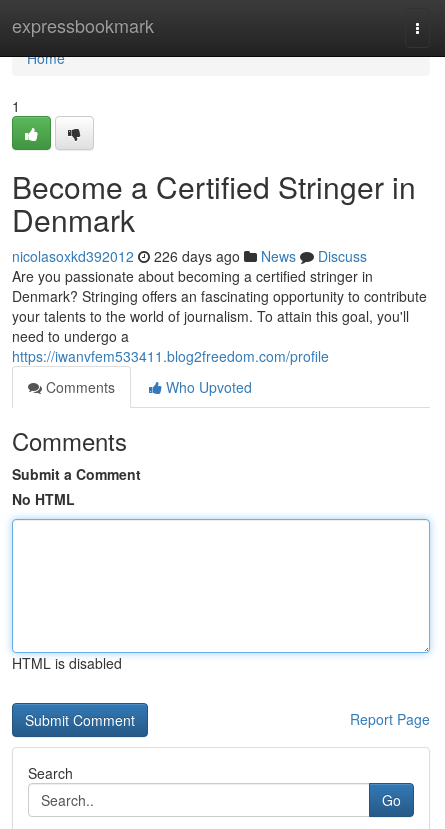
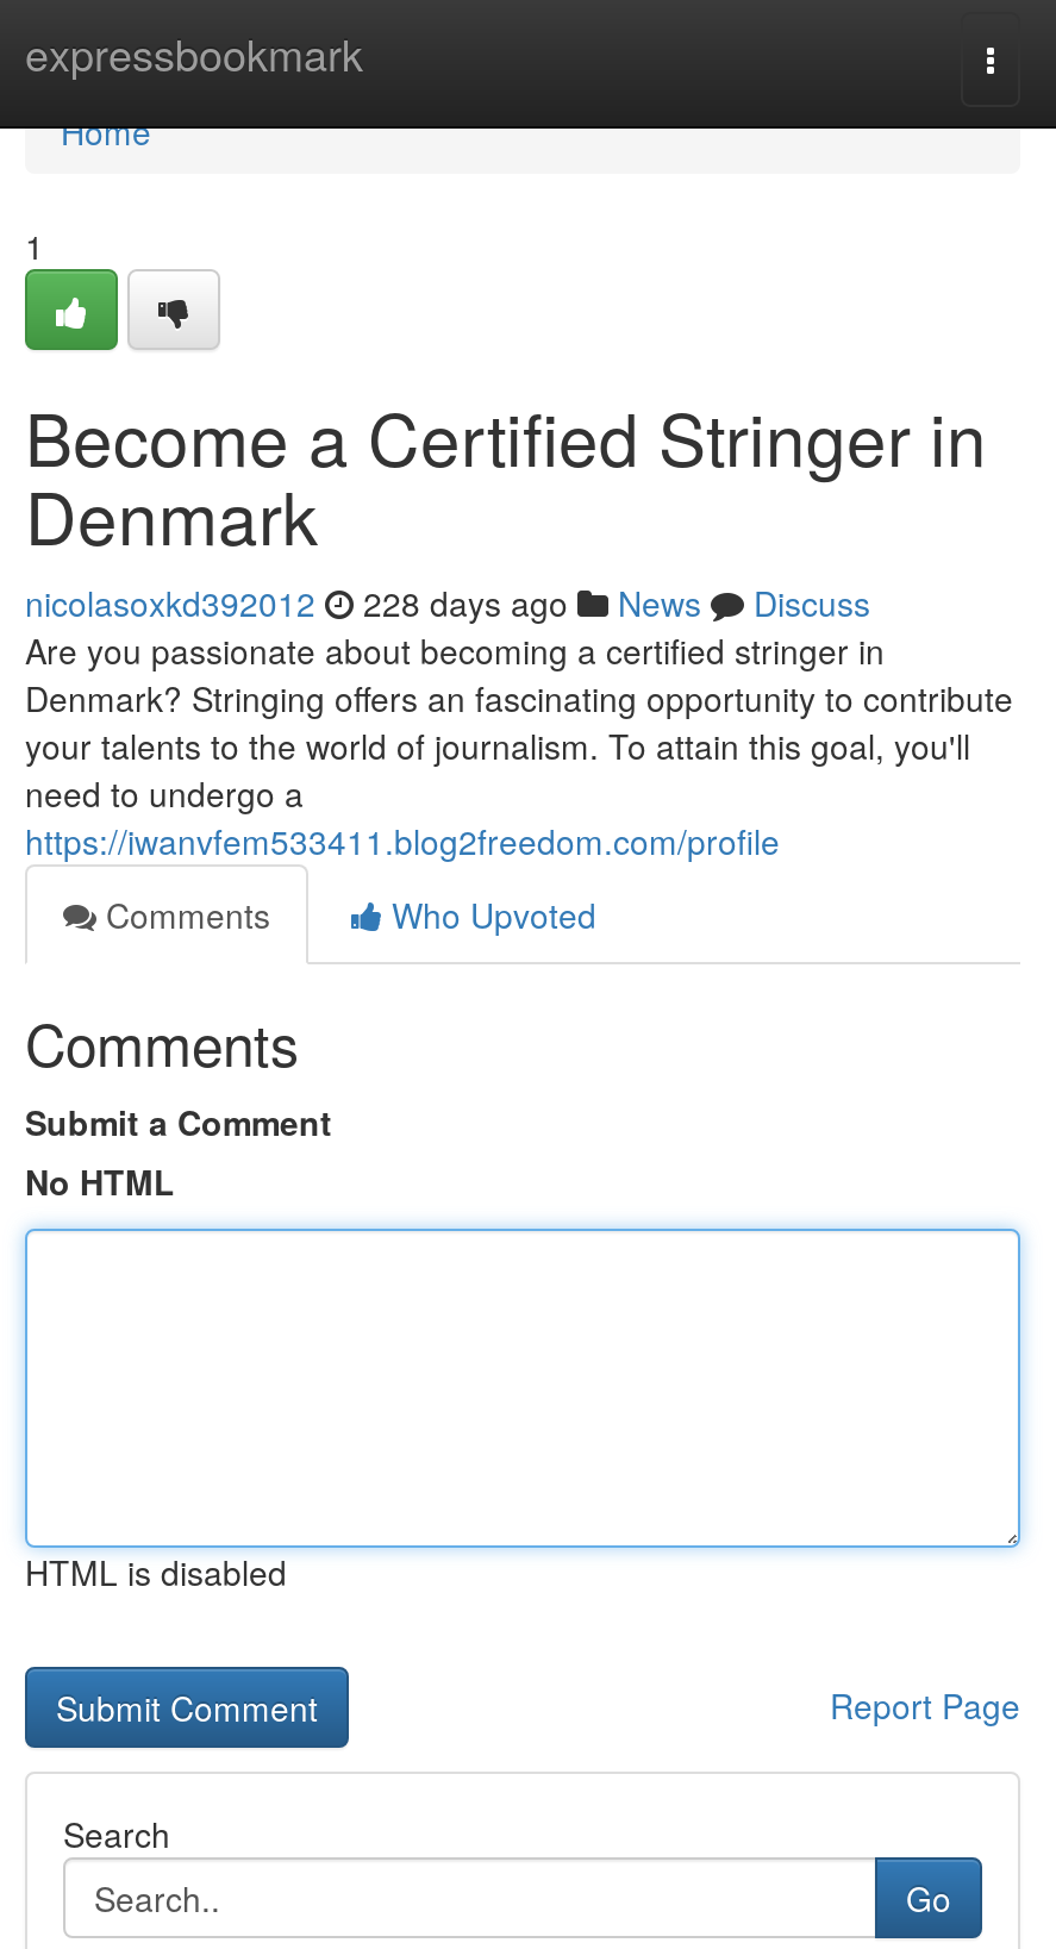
[12,246,367,266] nicolasoxkd392012 226 days ago News Discuss -> [25,579,870,626] nicolasoxkd392012 228 days ago News Discuss

